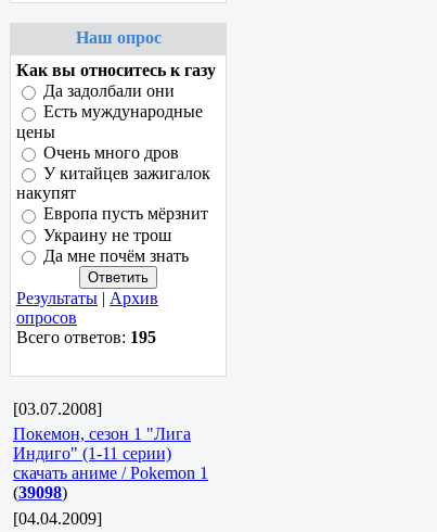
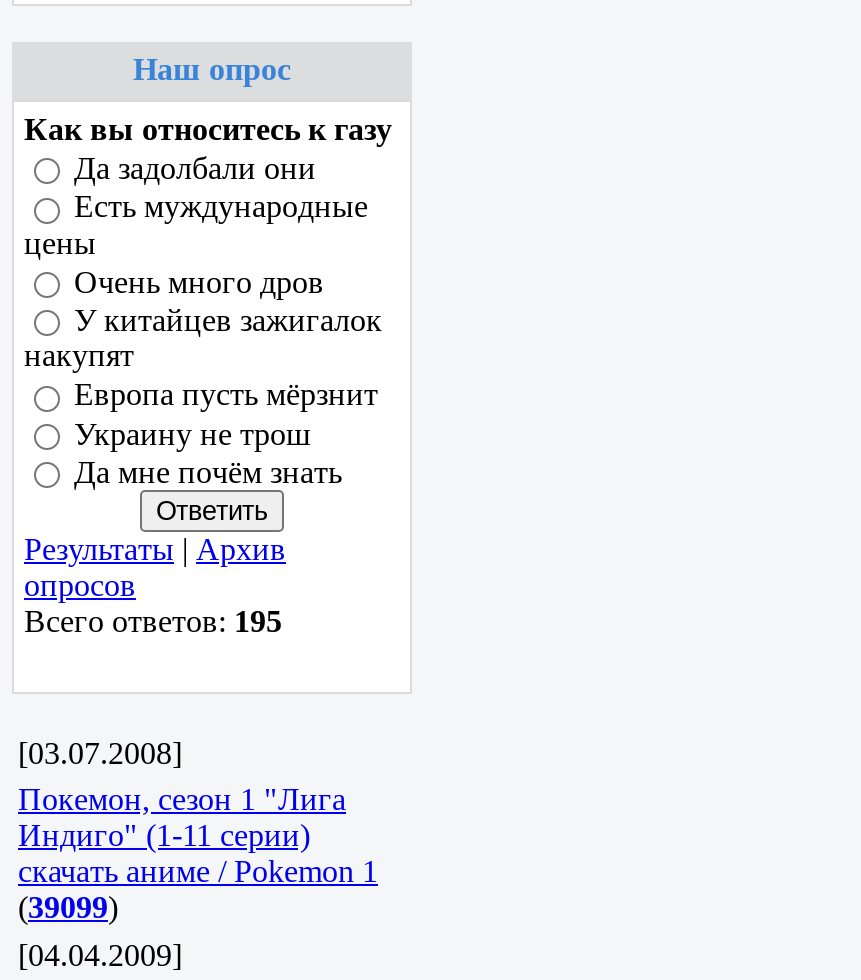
[13,483,67,502] (39098) -> [18,890,118,924] (39099)

